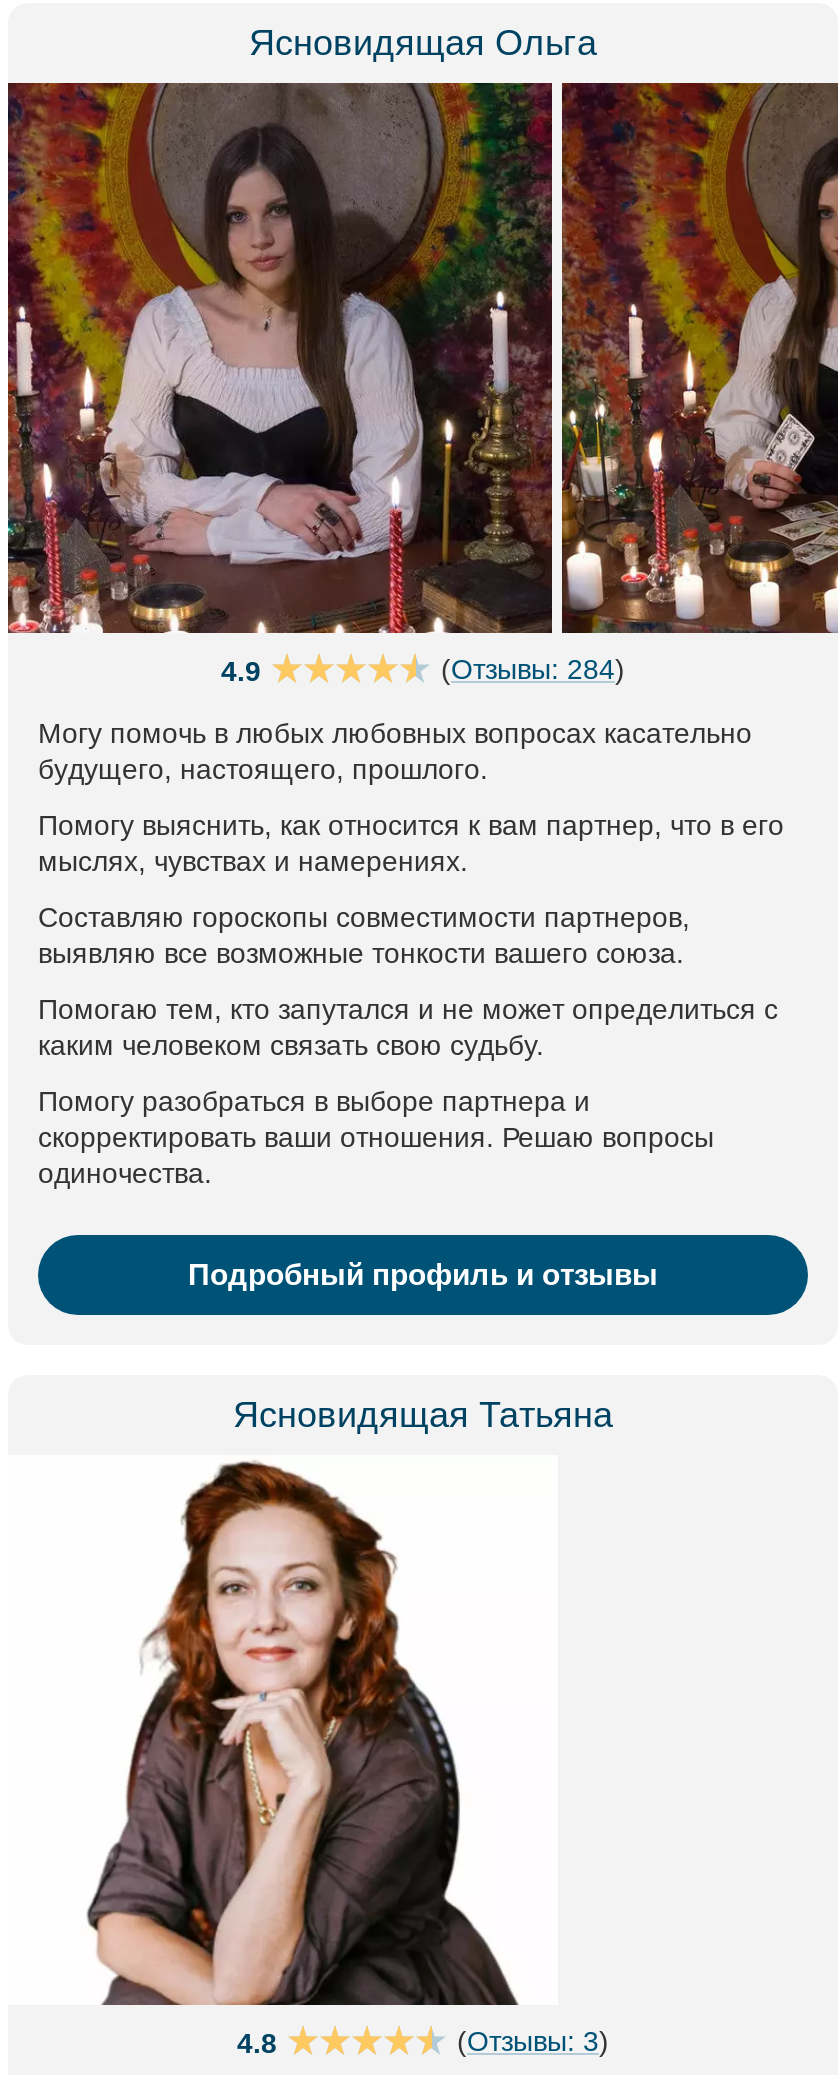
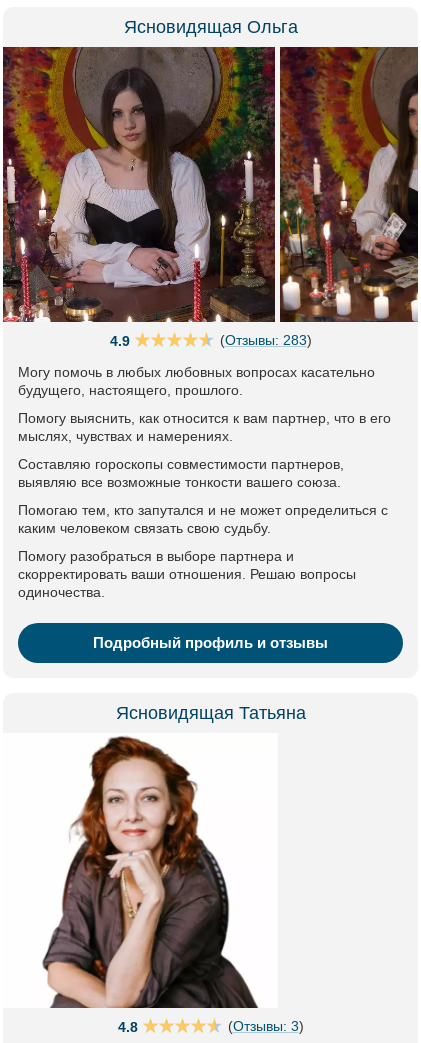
[441,652,625,684] (Отзывы: 284) -> [219,331,311,347] (Отзывы: 283)

